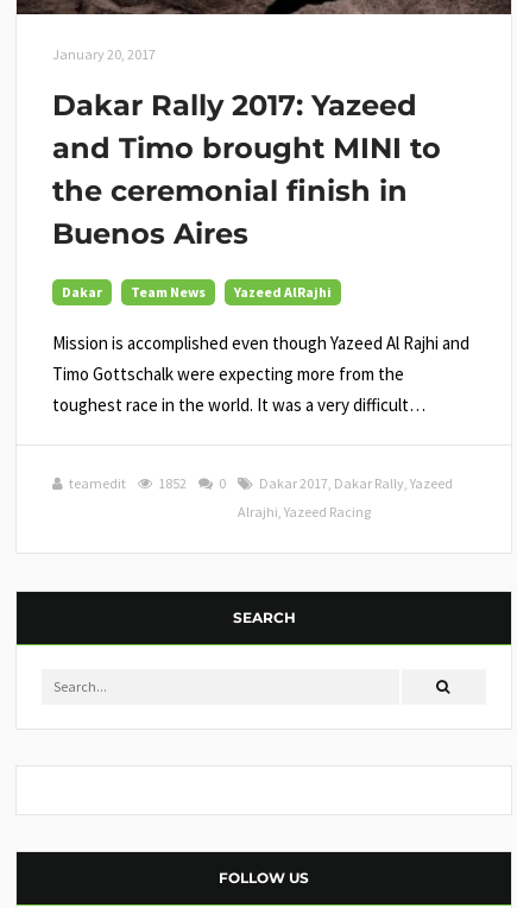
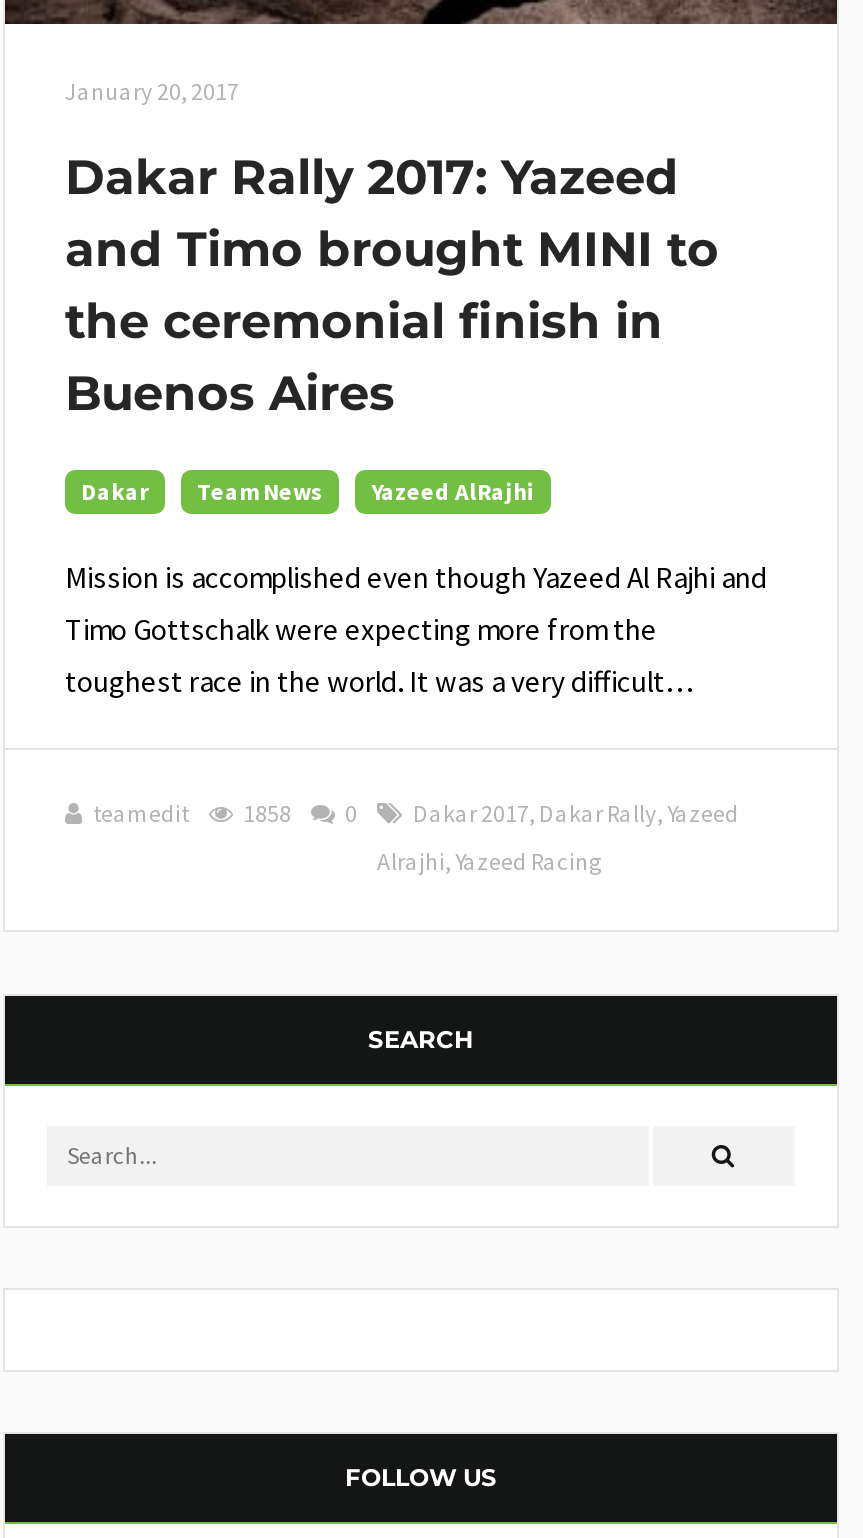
[69,474,453,492] teamedit 1852 0 Dakar 2017, Dakar Rally,Yazeed -> [93,798,739,828] teamedit 1858 0 Dakar 2017, Dakar Rally,Yazeed

